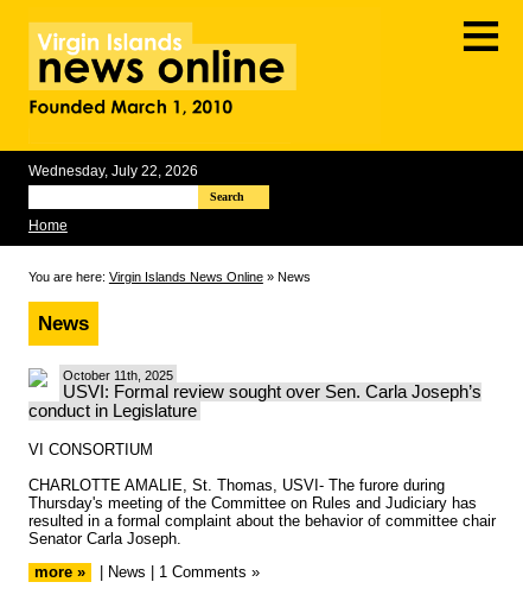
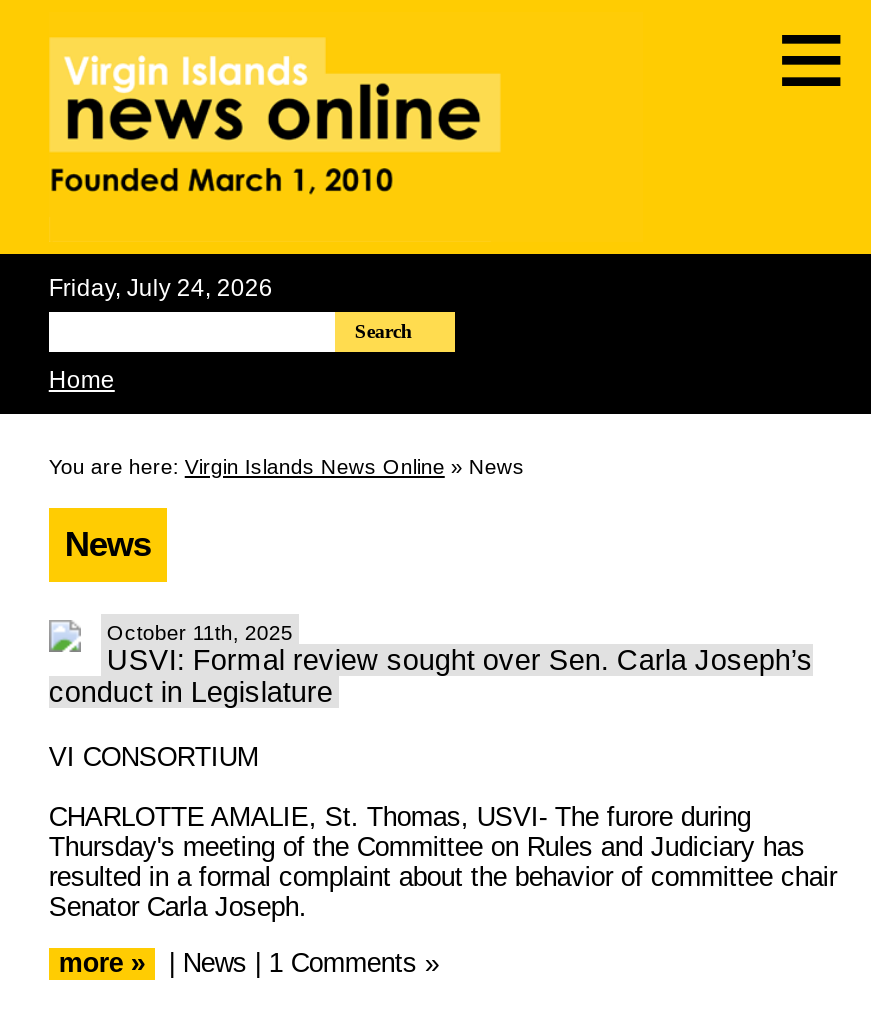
[28,162,198,179] Wednesday, July 22, 2026 -> [49,273,273,301] Friday, July 24, 2026

